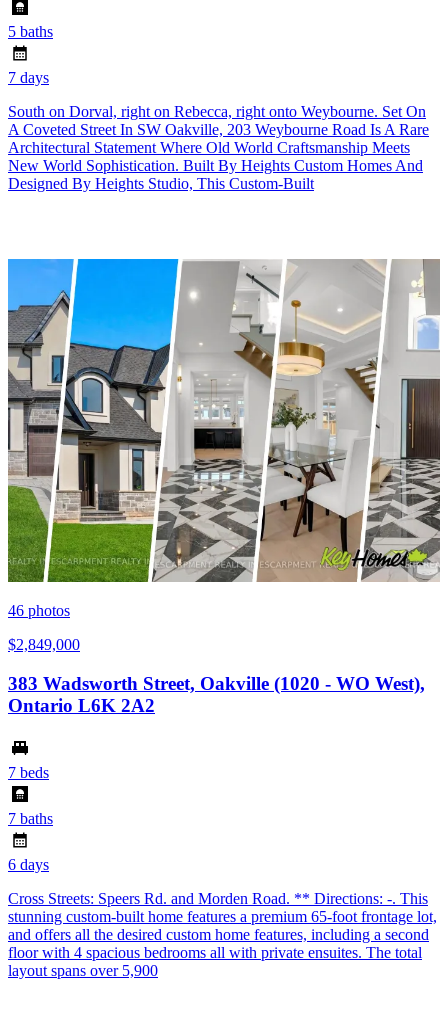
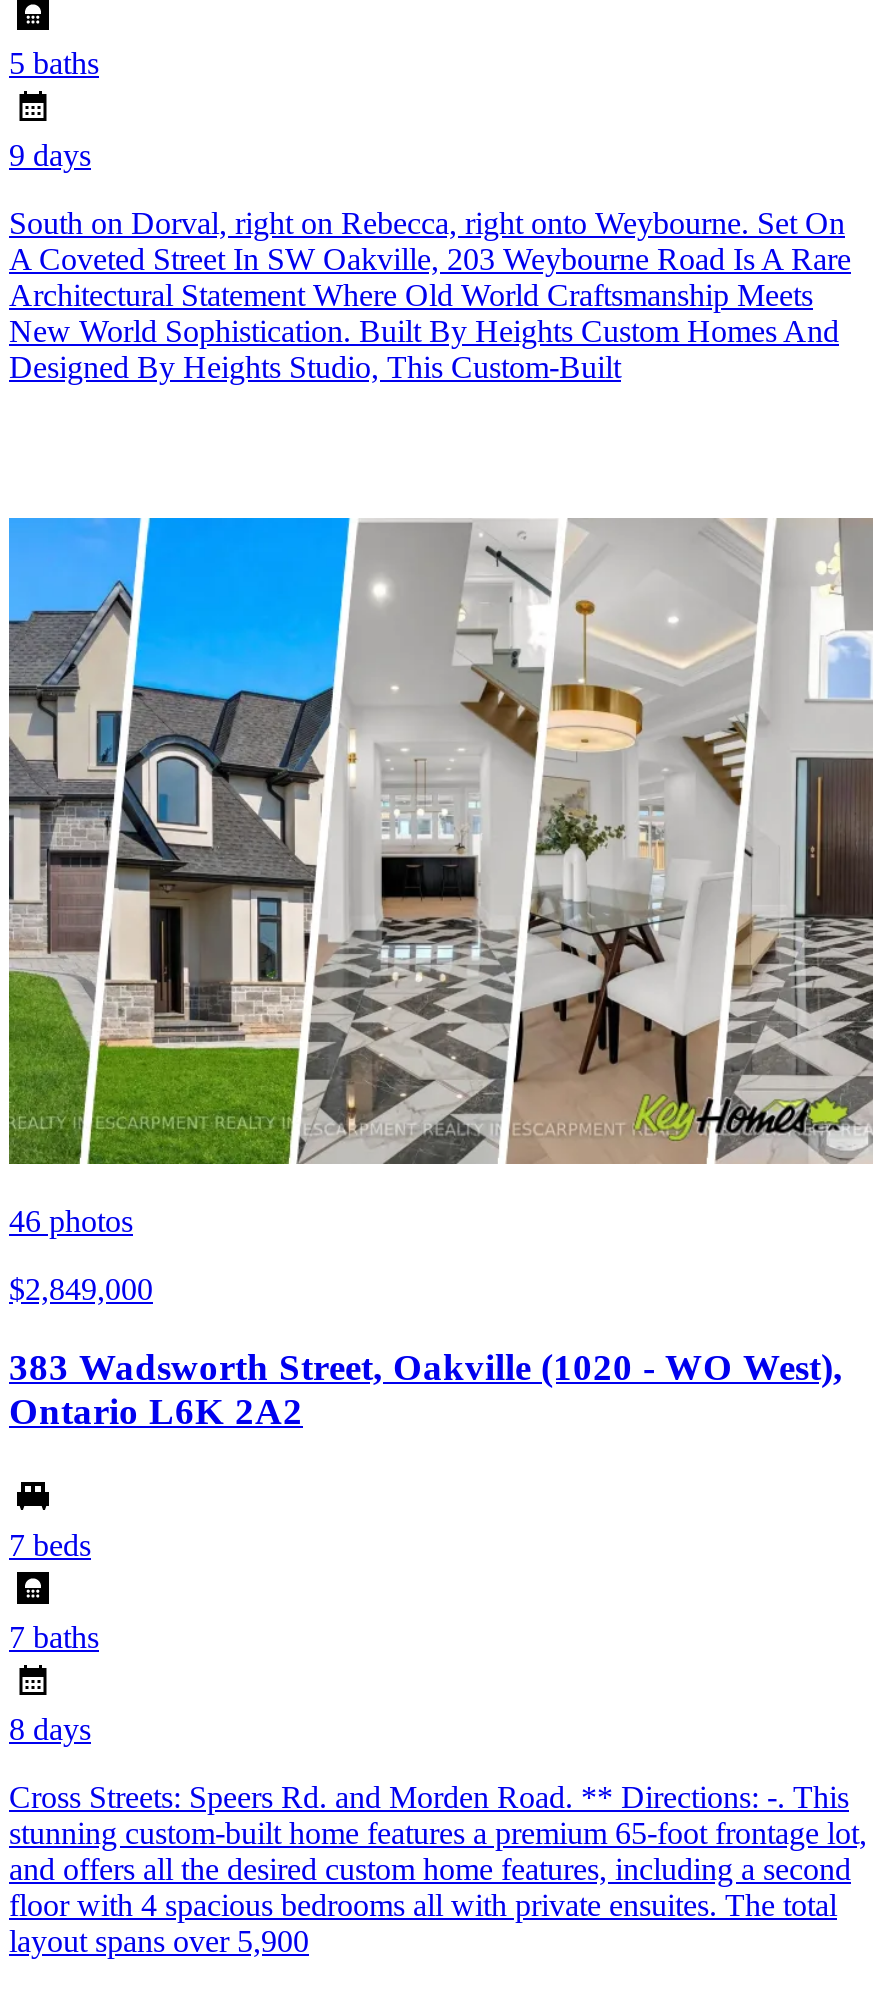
[8,69,49,86] 7 days -> [9,138,91,172] 9 days
[8,855,49,872] 6 days -> [9,1711,91,1745] 8 days

